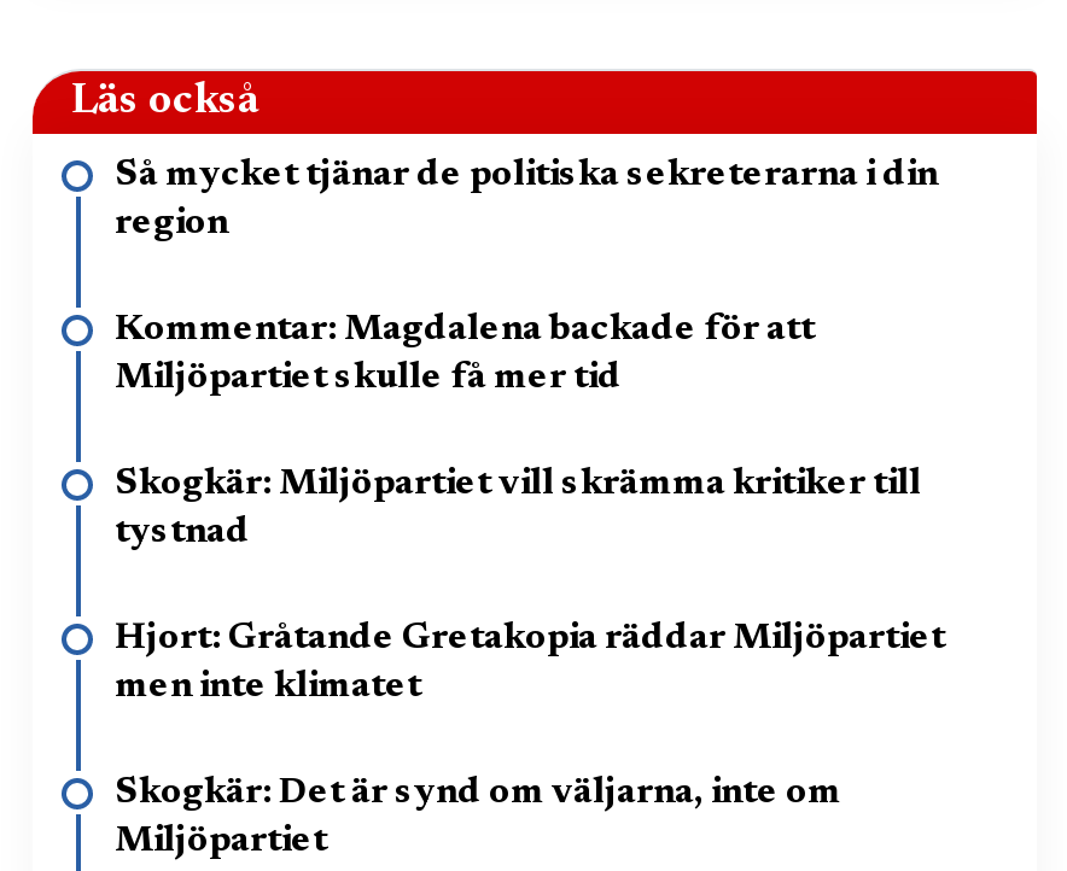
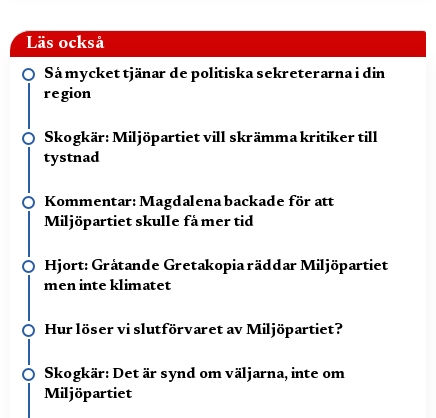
moved [115,312,815,396] -> [44,195,334,230]: Kommentar: Magdalena backade för att | Miljöpartiet skulle få mer tid
moved [115,466,921,551] -> [44,131,378,166]: Skogkär: Miljöpartiet vill skrämma kritiker till | tystnad
none -> [44,323,343,338] Hur löser vi slutförvaret av Miljöpartiet?

